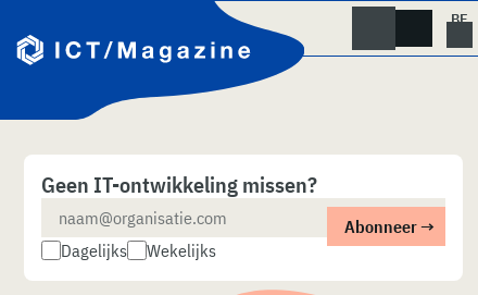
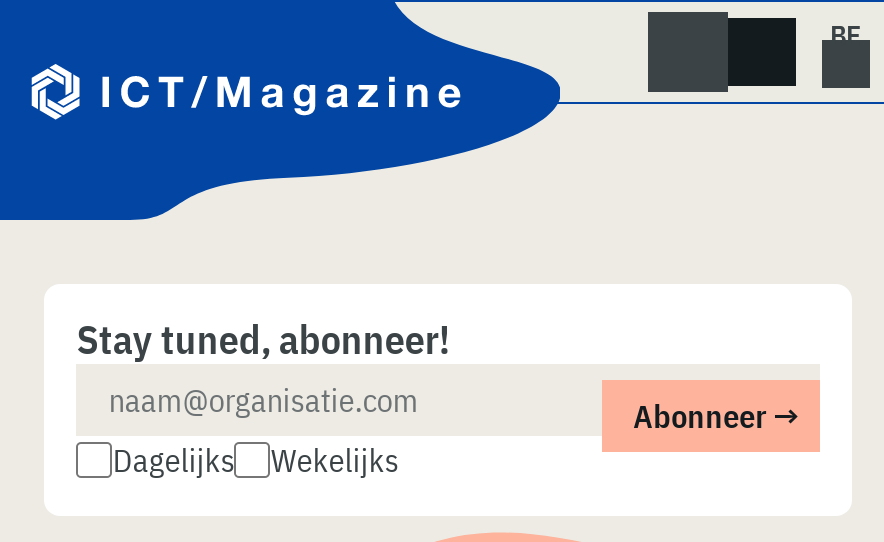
[42,170,318,199] Geen IT-ontwikkeling missen? -> [77,312,451,366] Stay tuned, abonneer!

